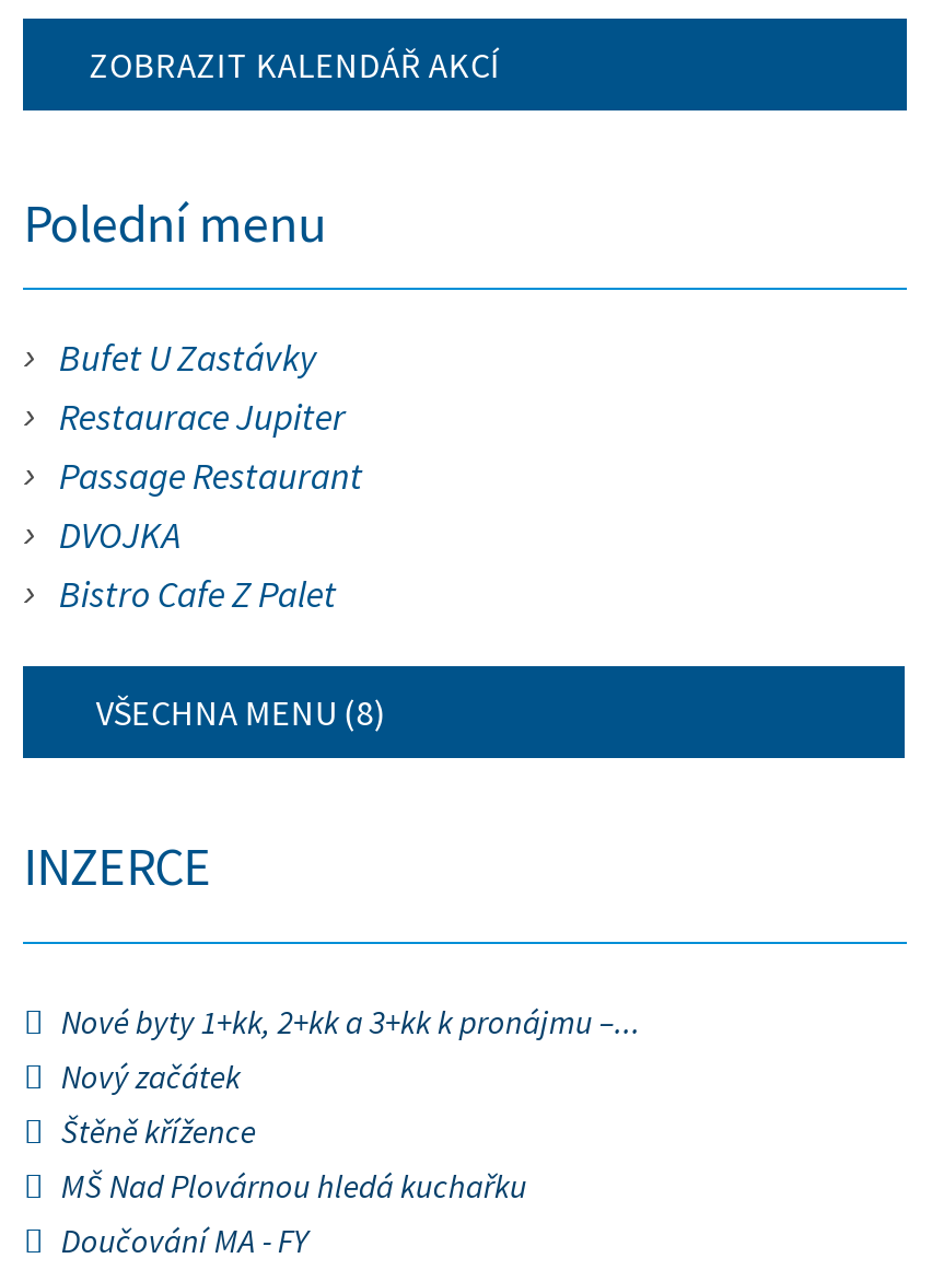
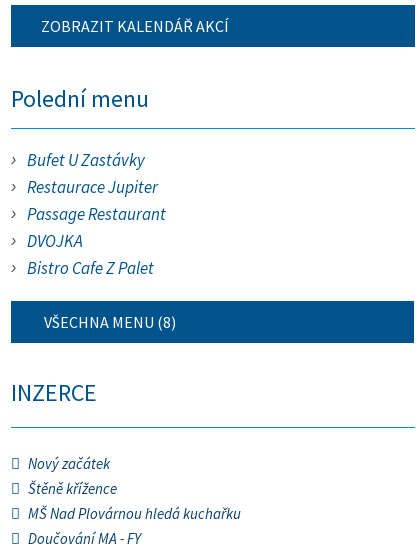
[61,1001,641,1042] Nové byty 1+kk, 2+kk a 3+kk k pronájmu –... -> none

